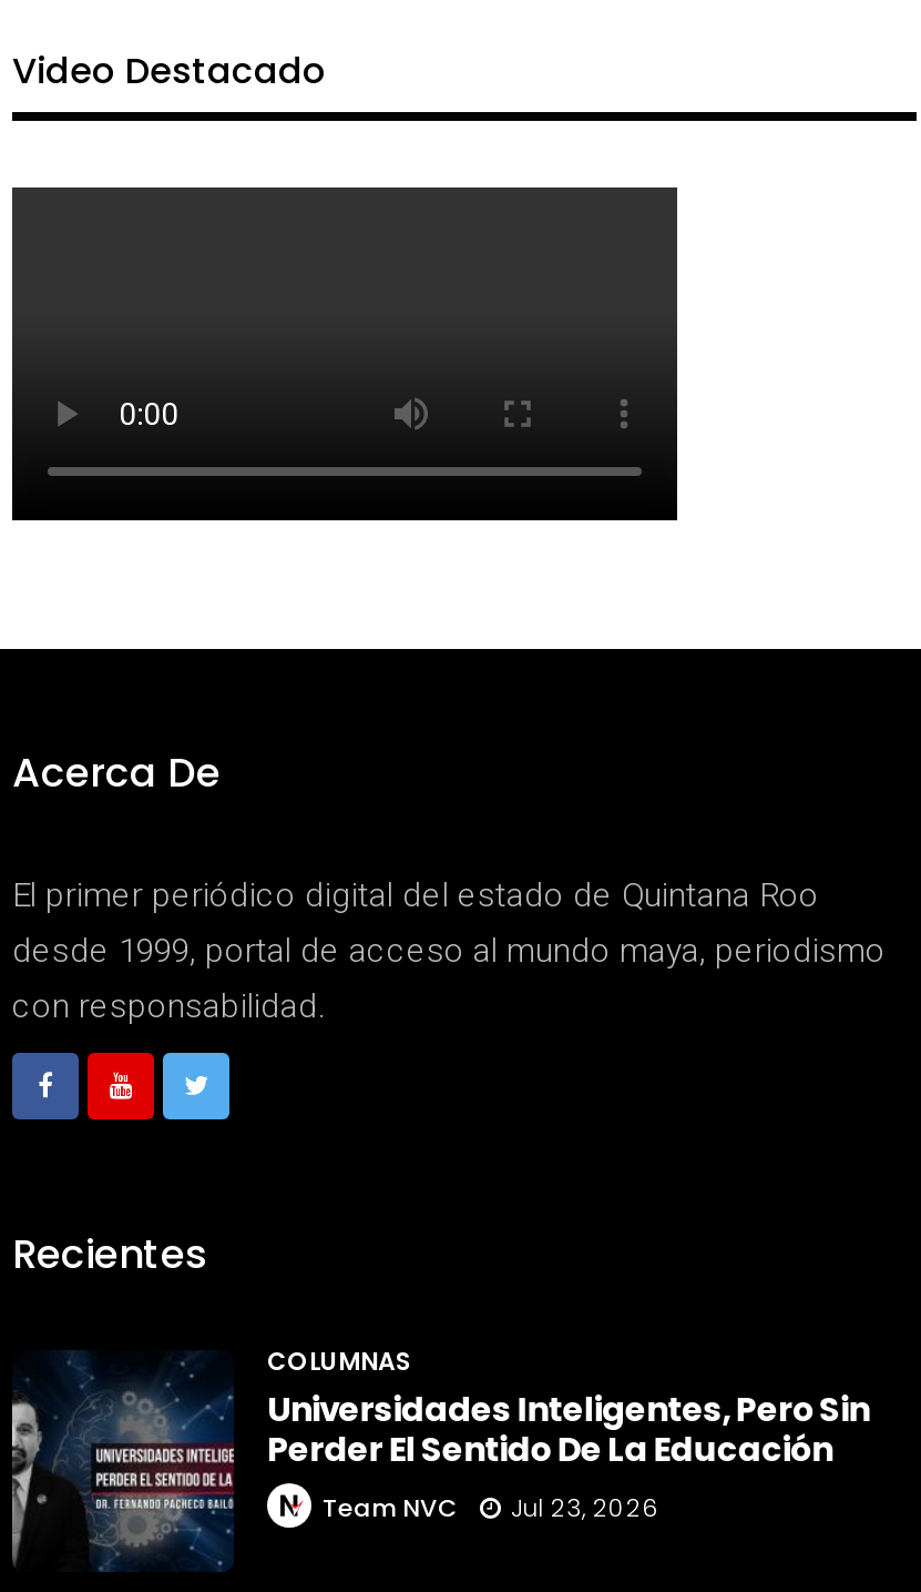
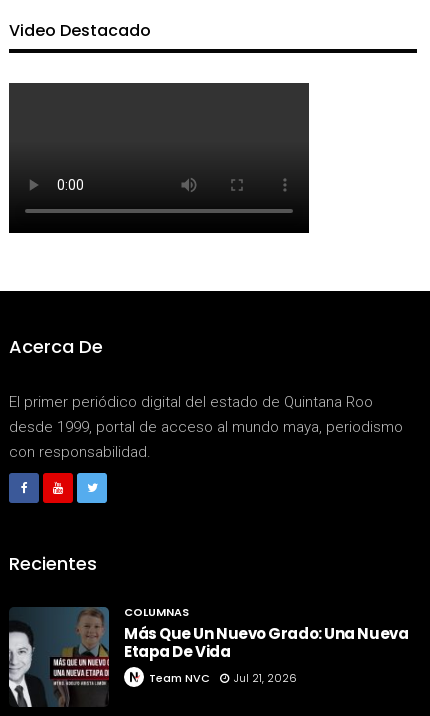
[12,1352,870,1572] [image] | Universidades Inteligentes, Pero Sin | Perder El Sentido De La Educación -> [9,607,408,708] [image] | Más Que Un Nuevo Grado: Una Nueva | Etapa De Vida
[323,1490,659,1525] Team NVC Jul 23, 2026 -> [149,670,297,686] Team NVC Jul 21, 2026

